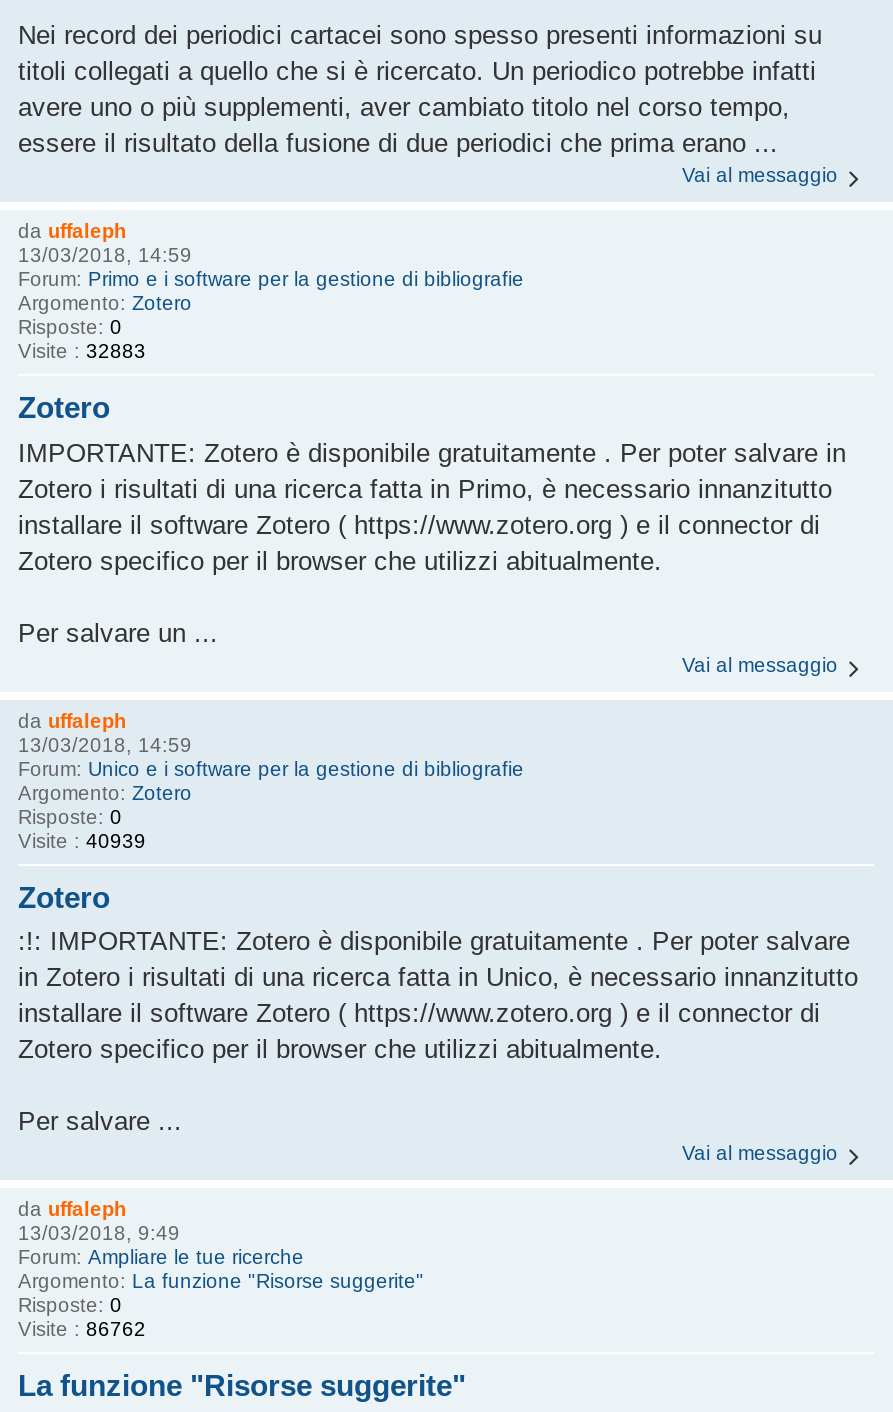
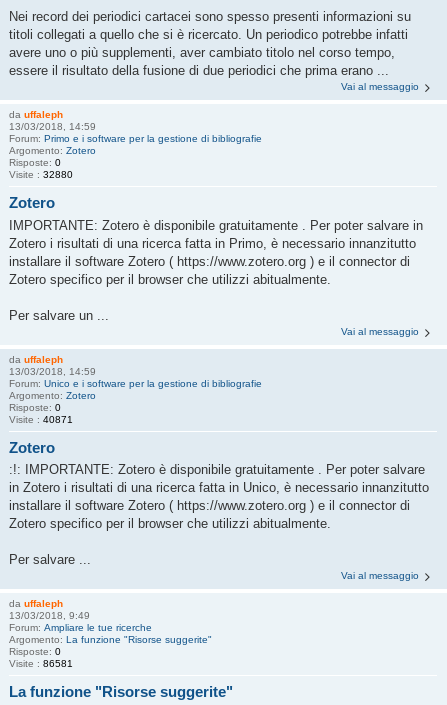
[18,340,146,362] Visite : 32883 -> [9,169,73,180] Visite : 32880
[18,829,146,851] Visite : 40939 -> [9,413,73,424] Visite : 40871
[18,1318,146,1340] Visite : 86762 -> [9,658,73,669] Visite : 86581

